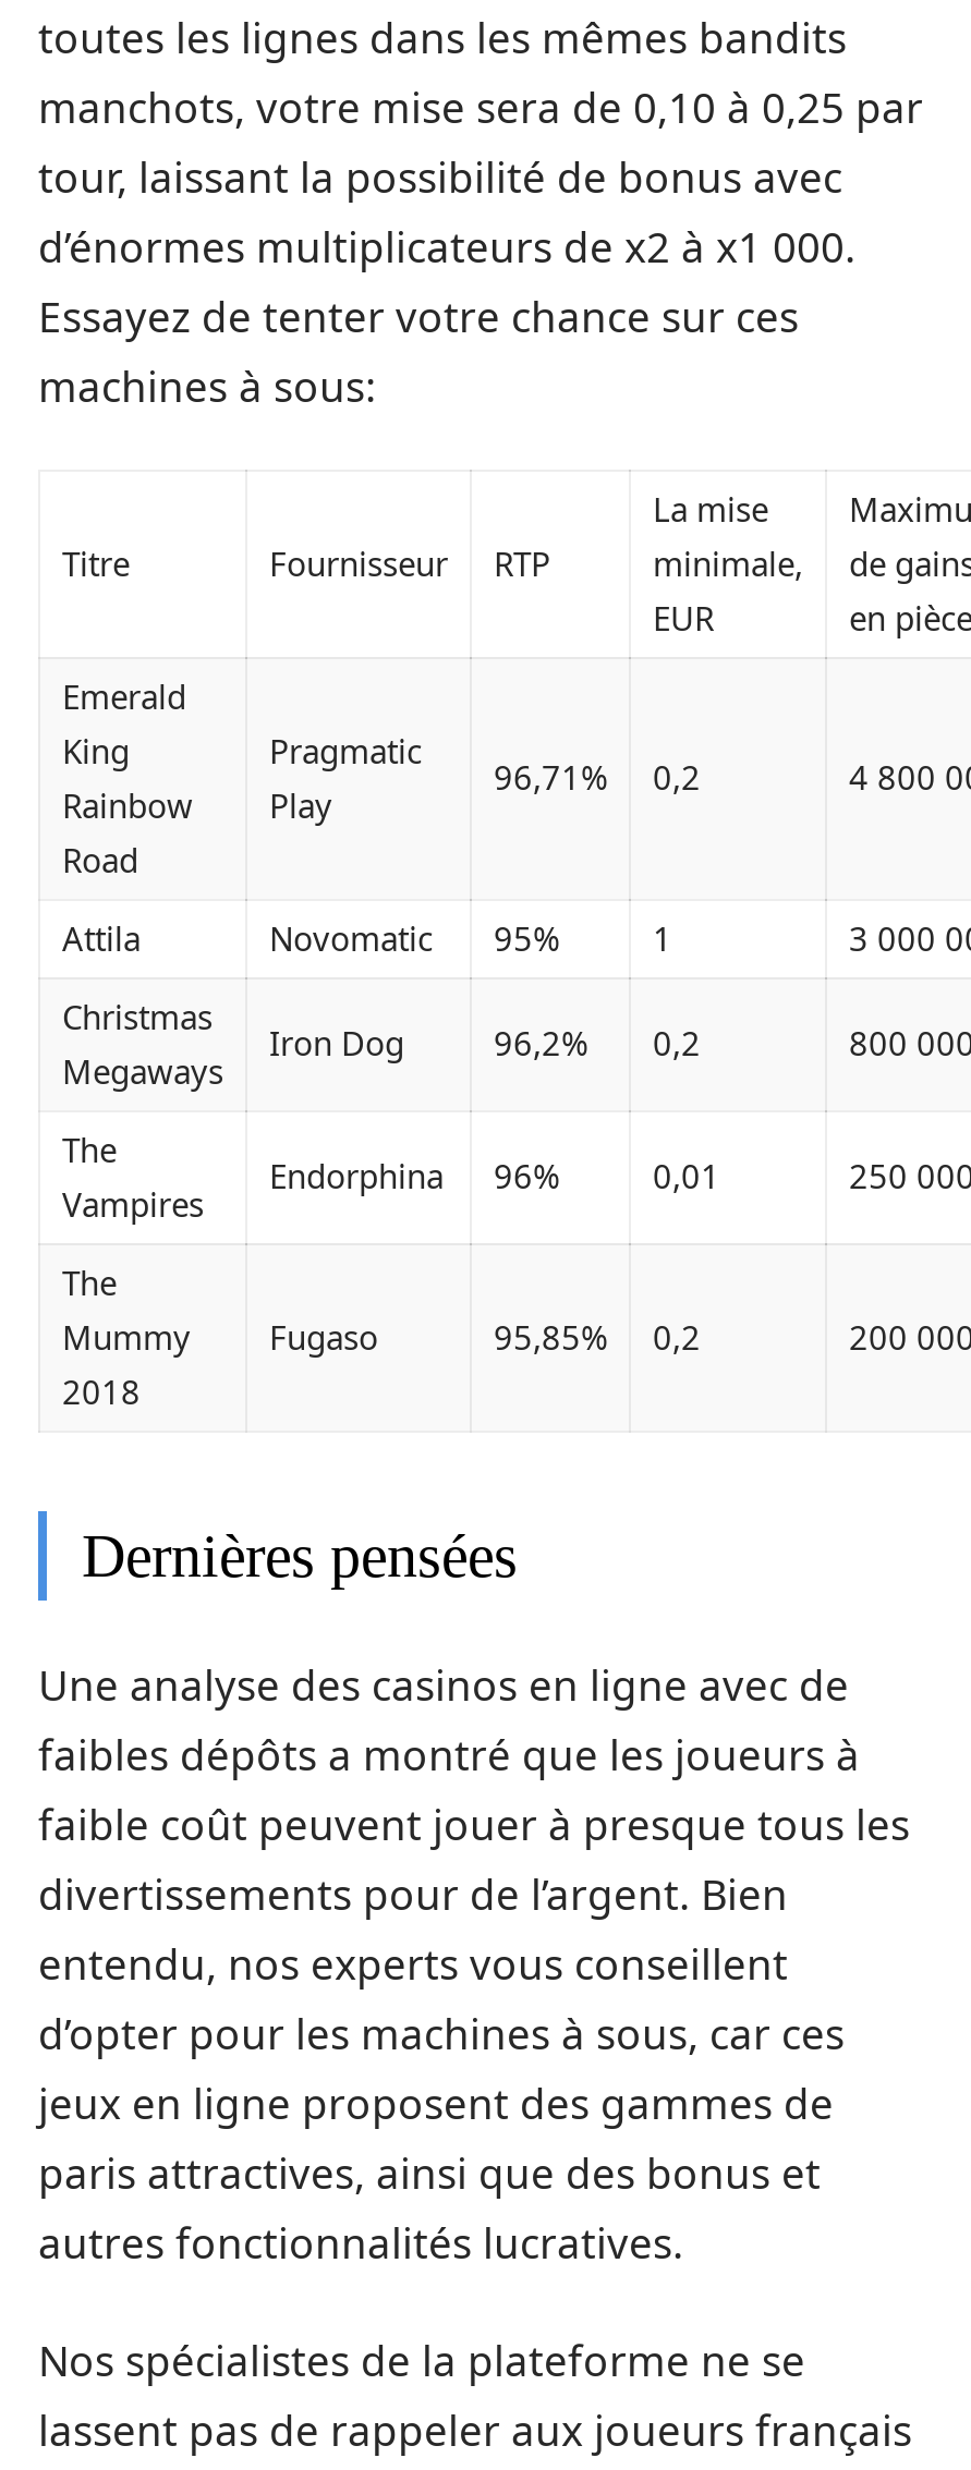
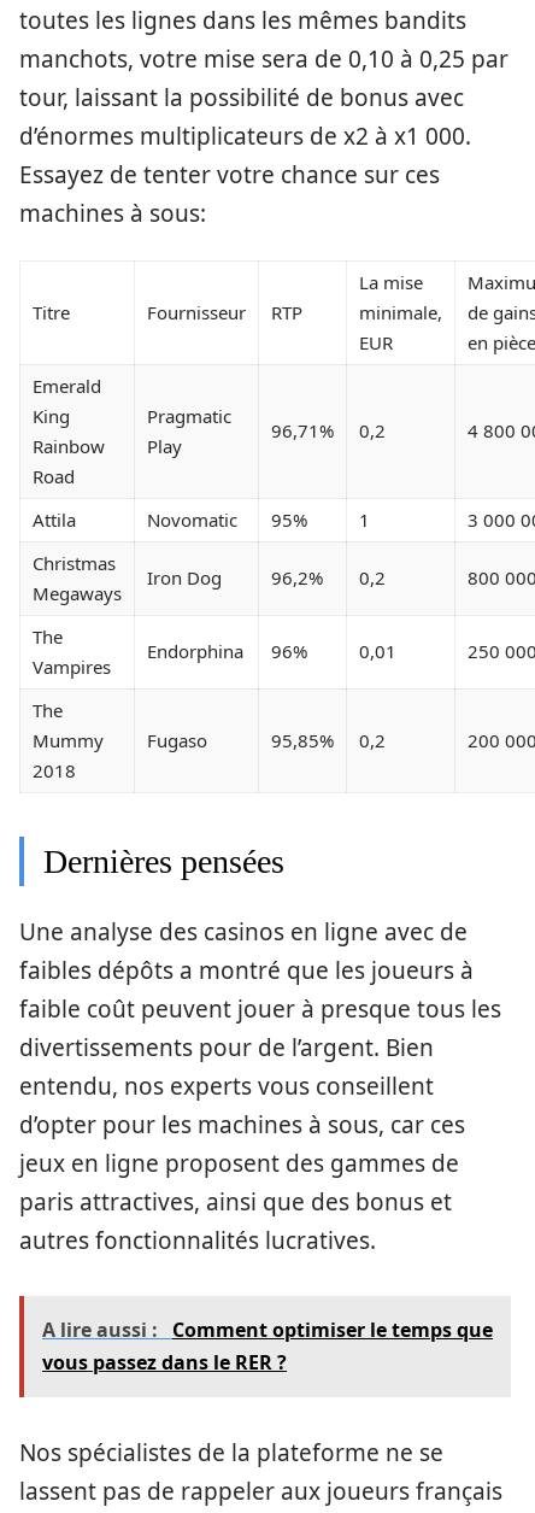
none -> [18,1295,510,1398] [image] | A lire aussi : Comment optimiser le temps que | vous passez dans le RER ?

